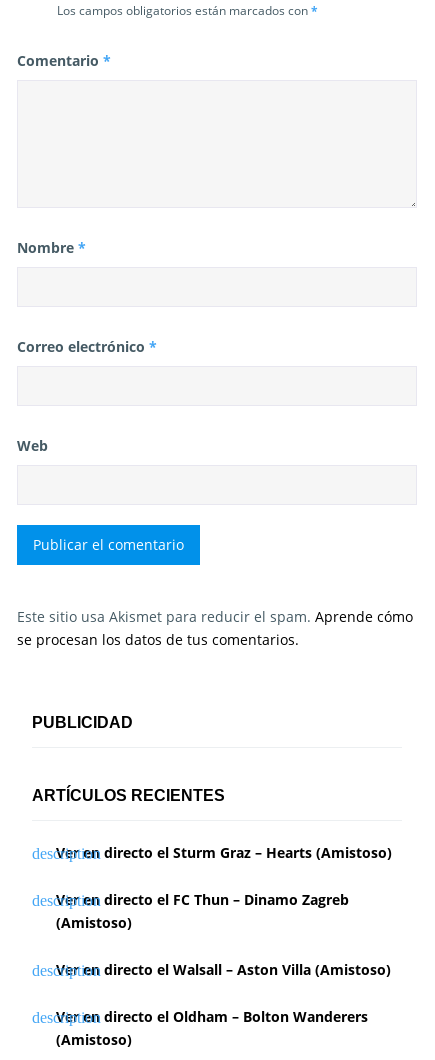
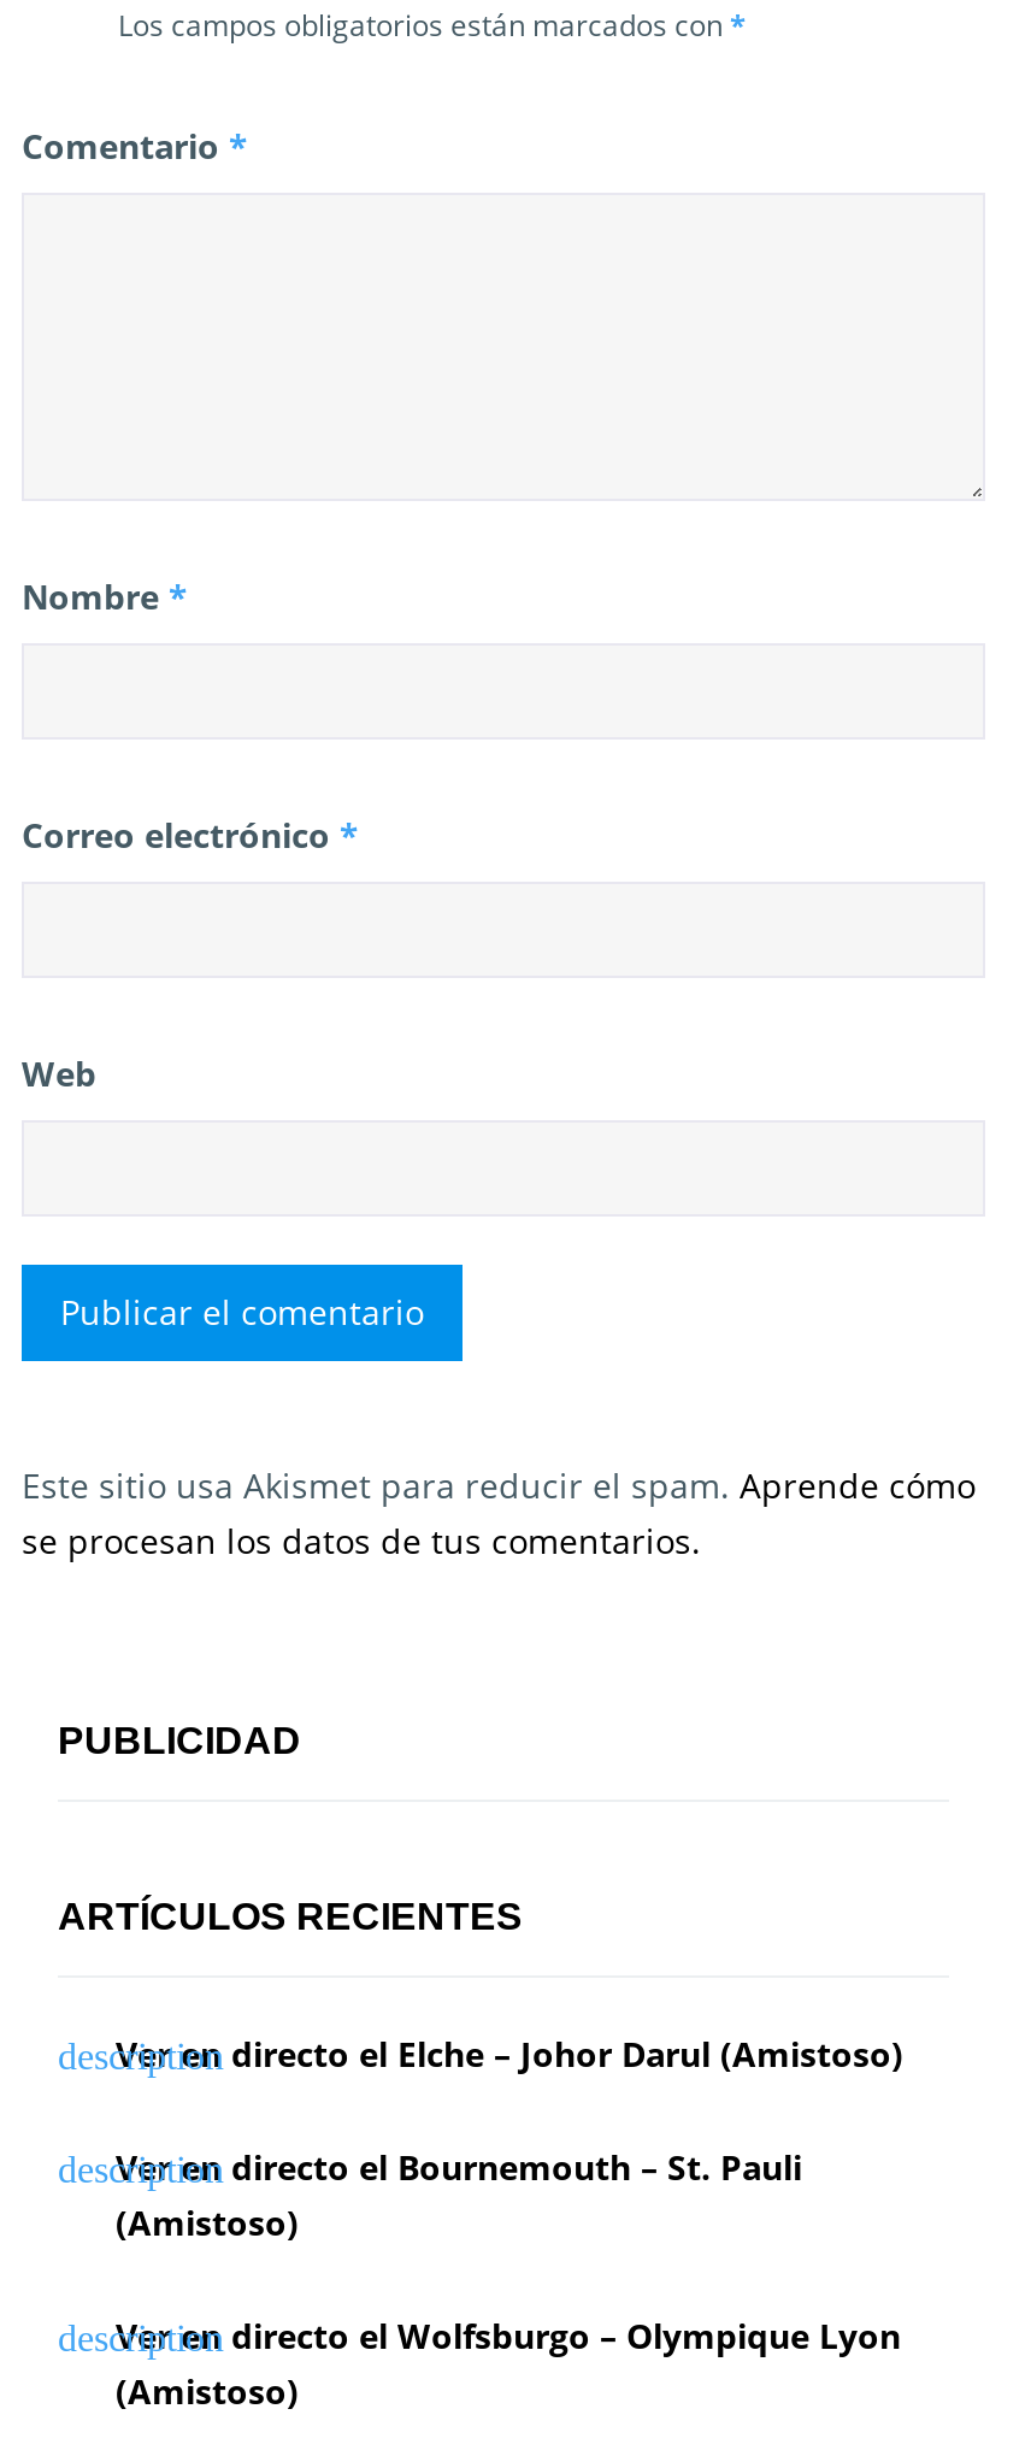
[56,843,392,862] Ver en directo el Sturm Graz – Hearts (Amistoso) -> [116,2032,903,2078] Ver en directo el Elche – Johor Darul (Amistoso)
[56,890,349,909] Ver en directo el FC Thun – Dinamo Zagreb -> [116,2145,802,2191] Ver en directo el Bournemouth – St. Pauli
[56,960,391,1026] Ver en directo el Walsall – Aston Villa (Amistoso) | Ver en directo el Oldham – Bolton Wanderers -> [116,2314,901,2359] Ver en directo el Wolfsburgo – Olympique Lyon

